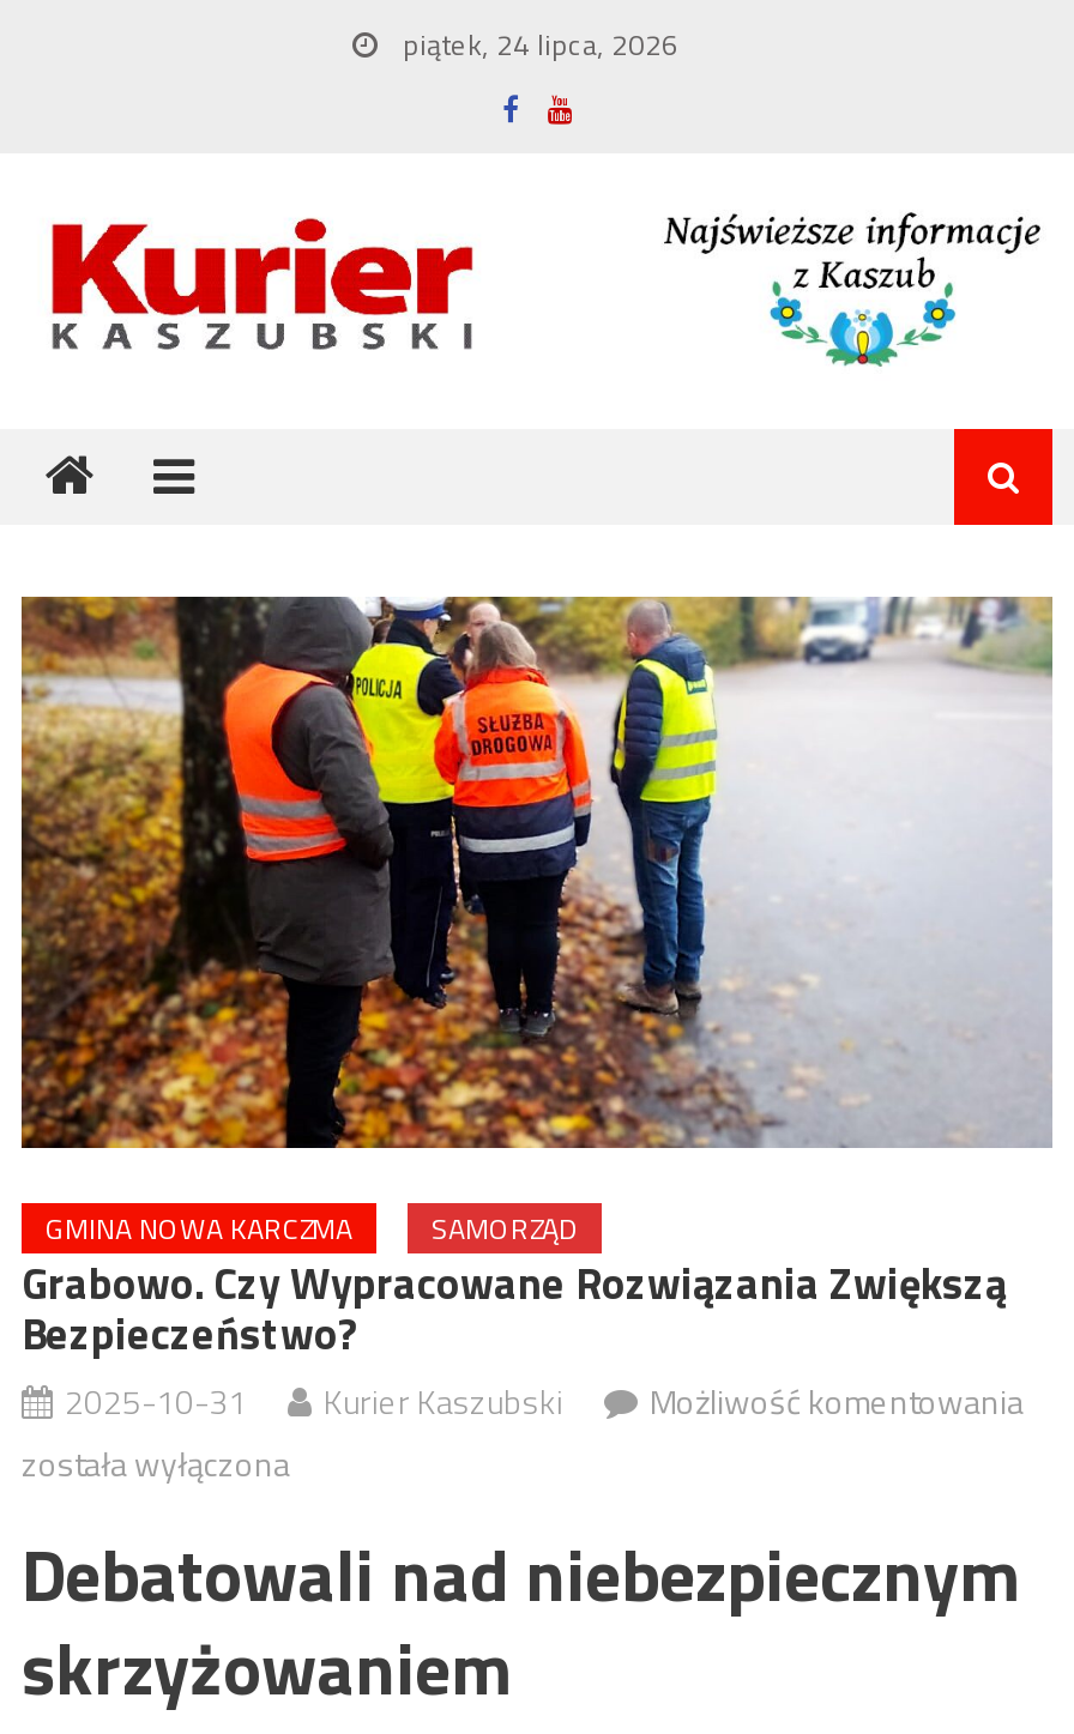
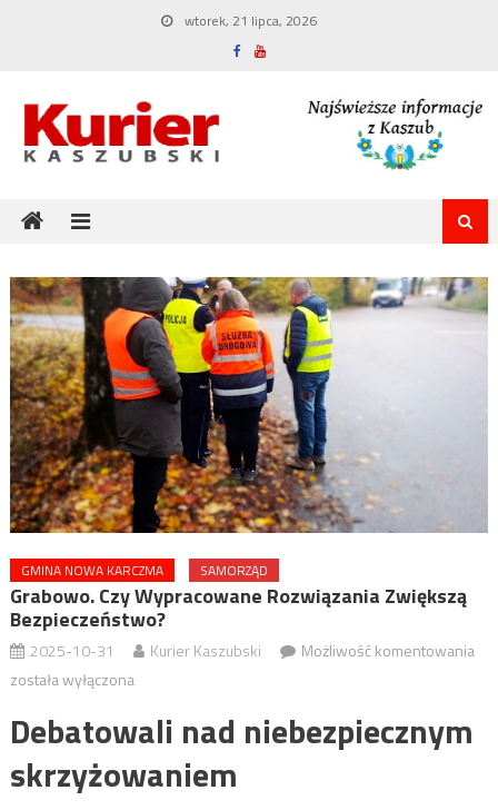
[396,22,678,67] piątek, 24 lipca, 2026 -> [181,10,317,31] wtorek, 21 lipca, 2026

